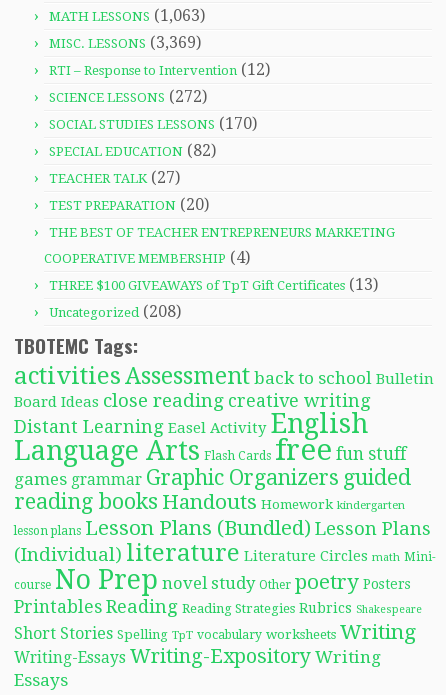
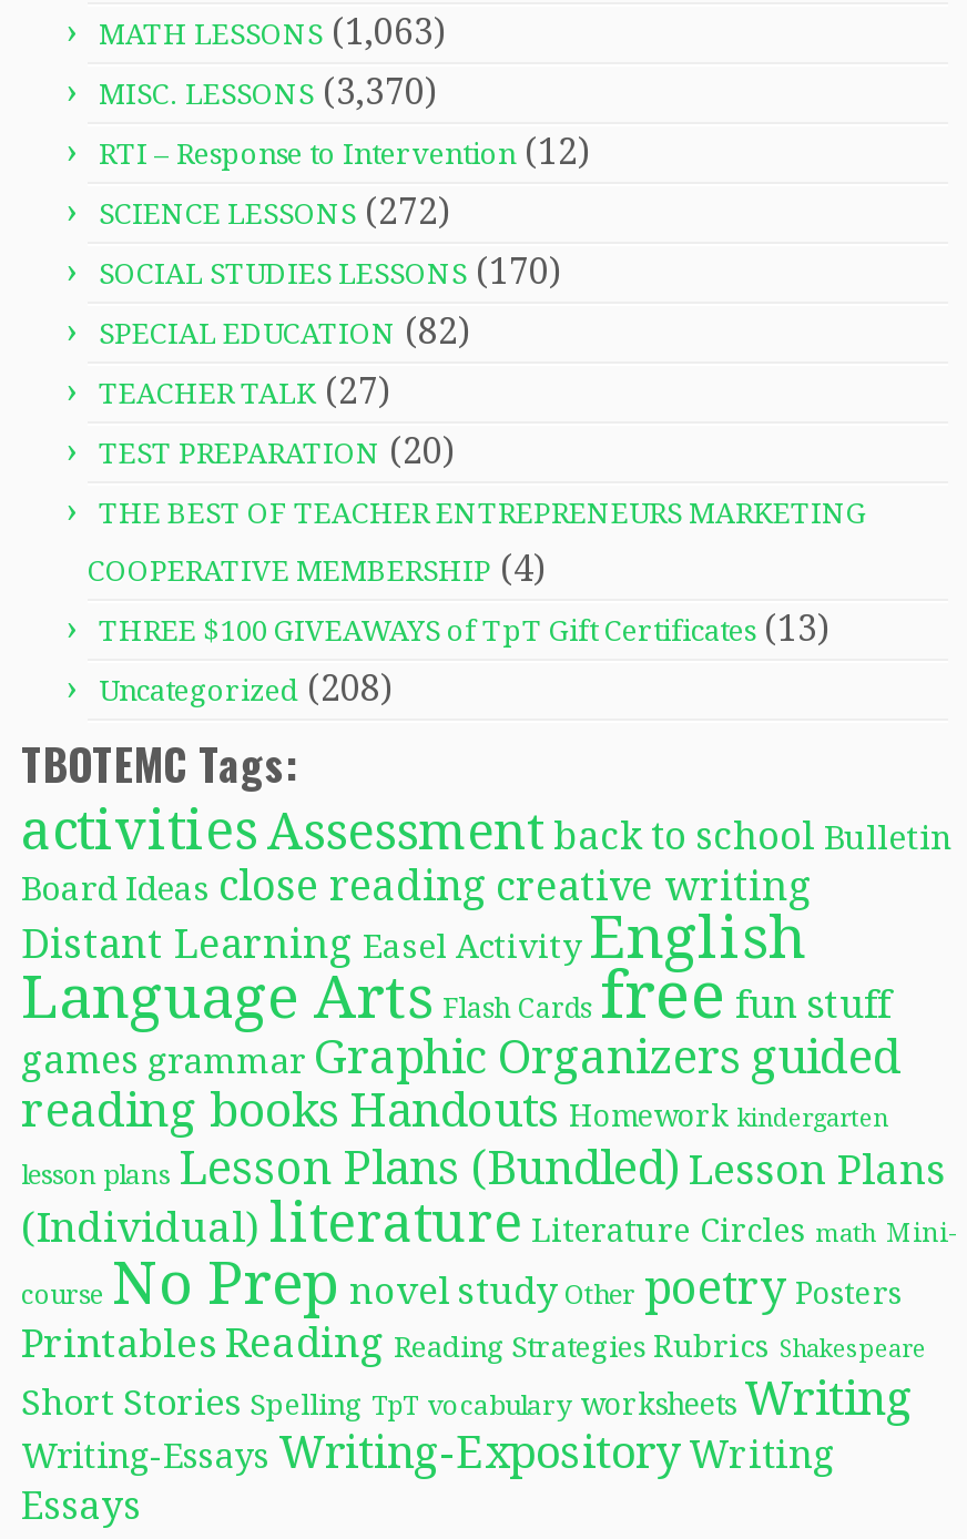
[49,33,201,52] MISC. LESSONS (3,369) -> [99,71,436,113] MISC. LESSONS (3,370)

